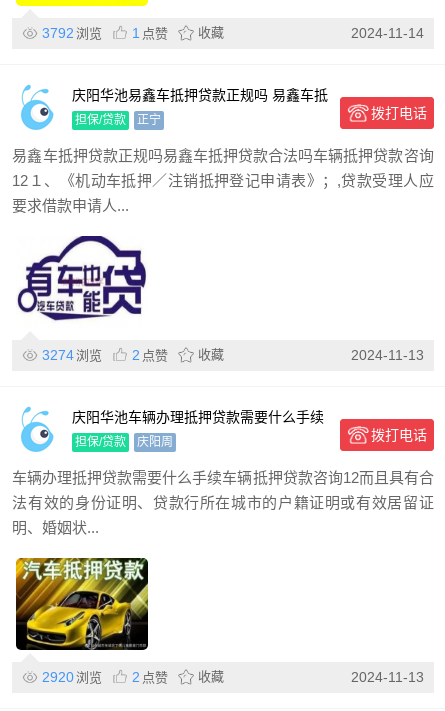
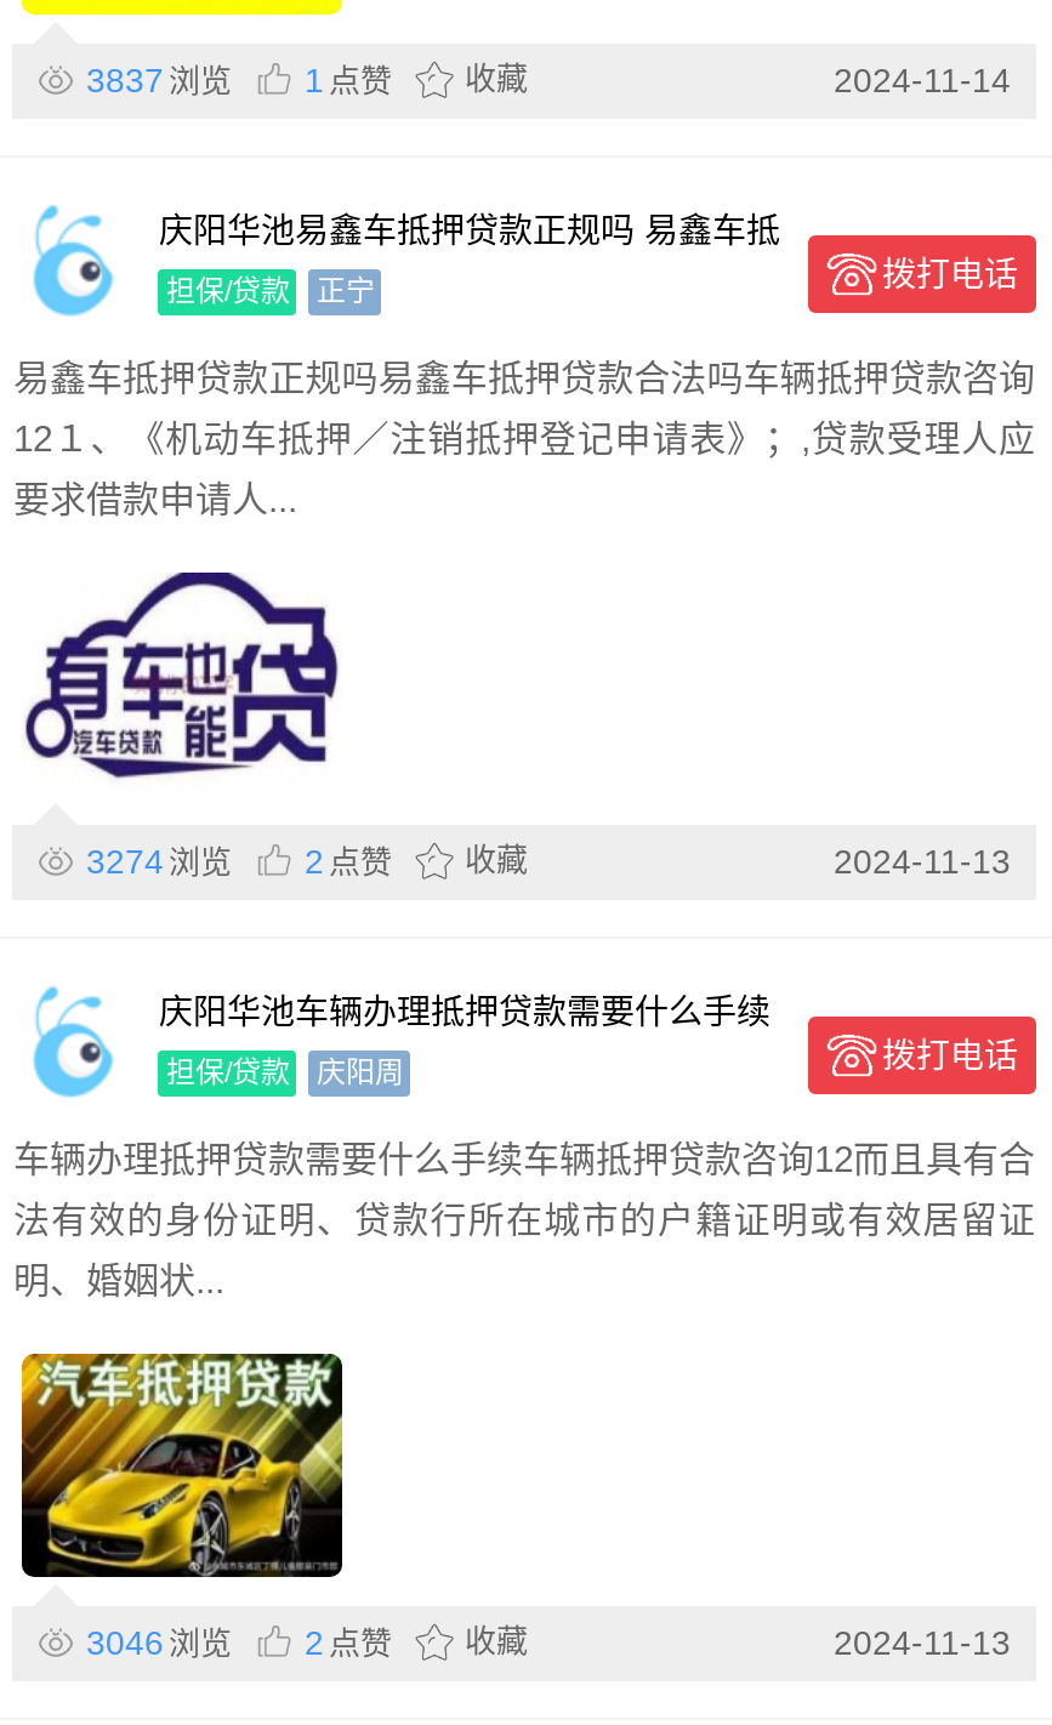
[42,25,224,41] 3792 浏览 1 点赞 收藏 -> [86,60,528,99] 3837 浏览 1 点赞 收藏
[42,669,224,685] 2920 浏览 2 点赞 收藏 -> [86,1622,528,1661] 3046 浏览 2 点赞 收藏

